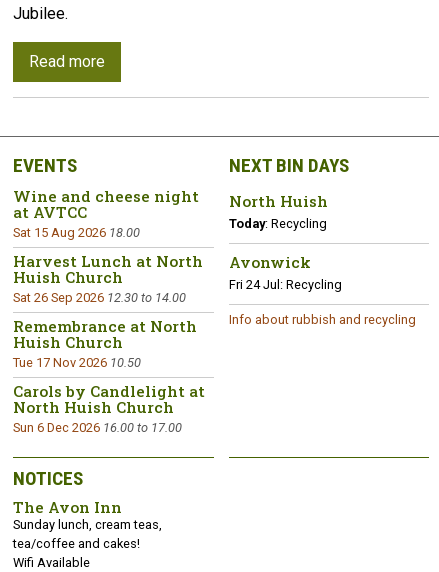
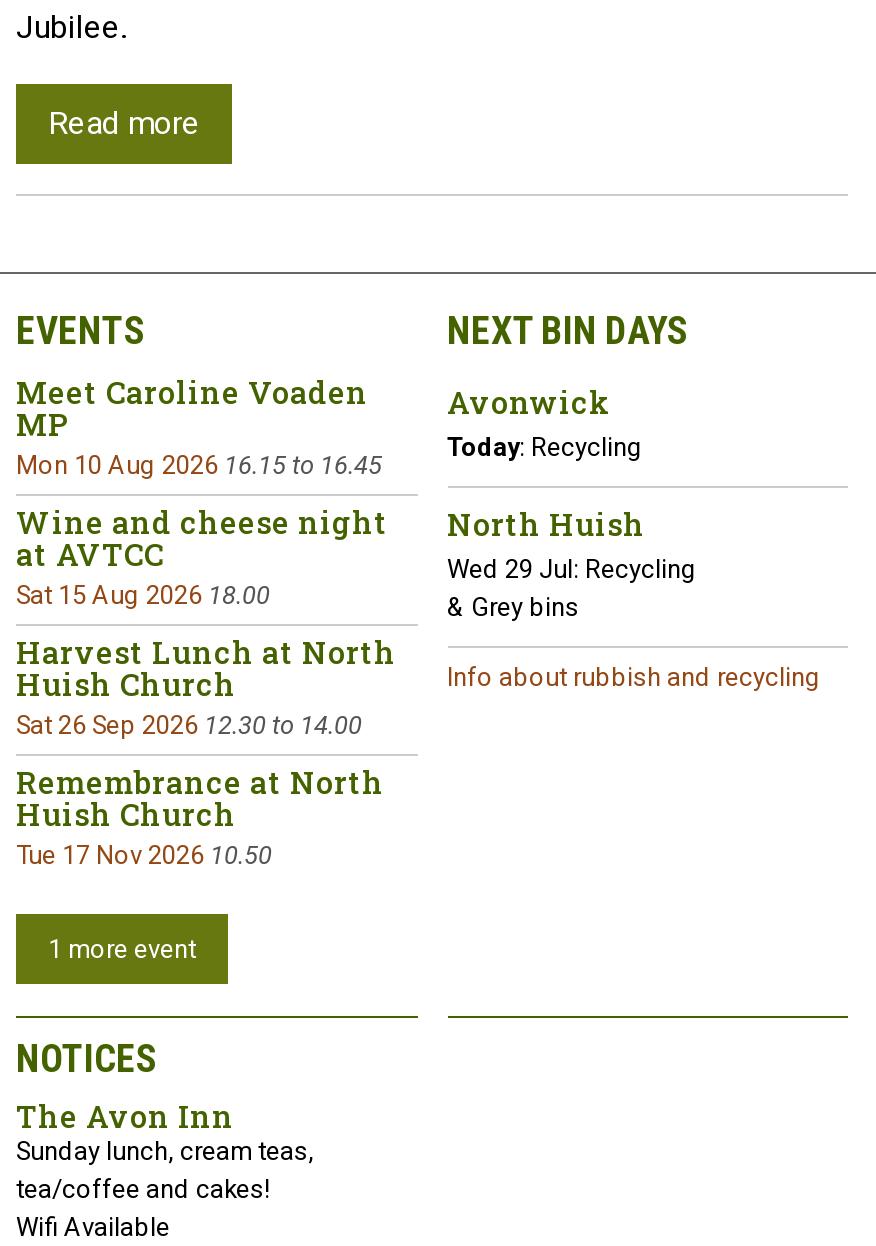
none -> [16,373,382,481] Meet Caroline Voaden | MP | Mon 10 Aug 2026 16.15 to 16.45
moved [228,216,326,272] -> [447,383,643,463]: Today: Recycling | Avonwick
[228,277,341,292] Fri 24 Jul: Recycling -> [447,555,697,623] Wed 29 Jul: Recycling | & Grey bins
[13,381,205,435] Carols by Candlelight at | North Huish Church | Sun 6 Dec 2026 16.00 to 17.00 -> [48,935,196,965] 1 more event

